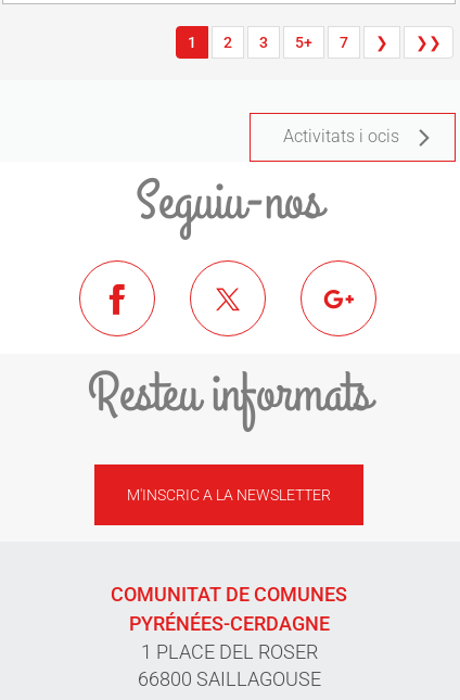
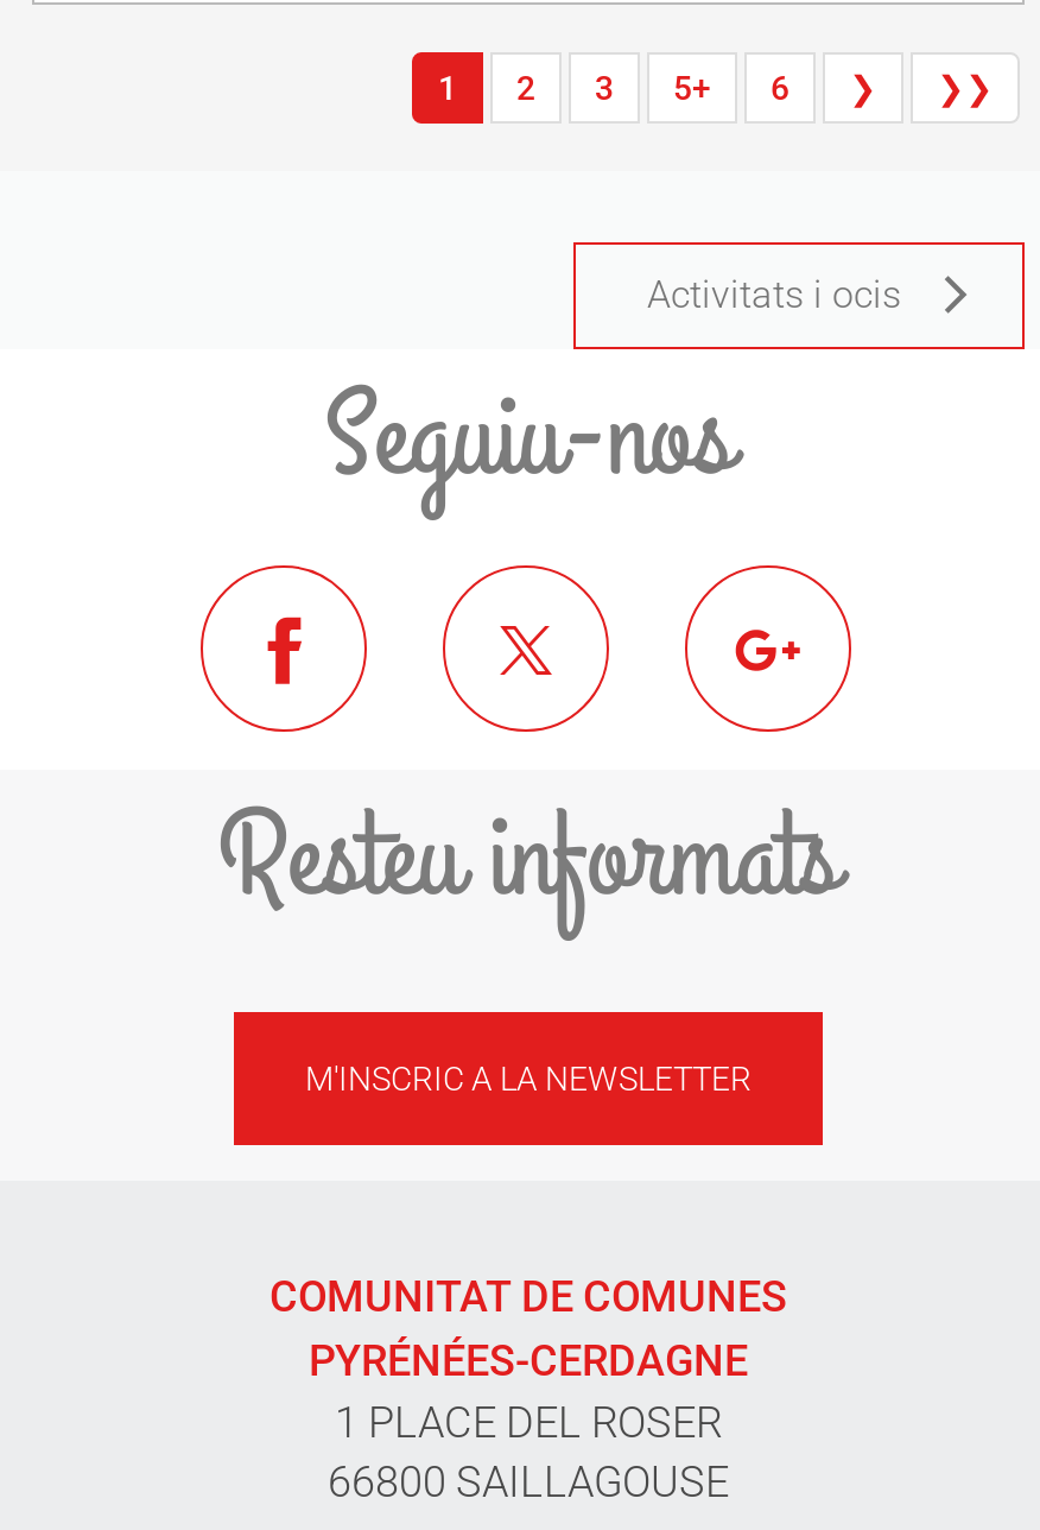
[340,34,348,51] 7 -> [771,67,789,105] 6

